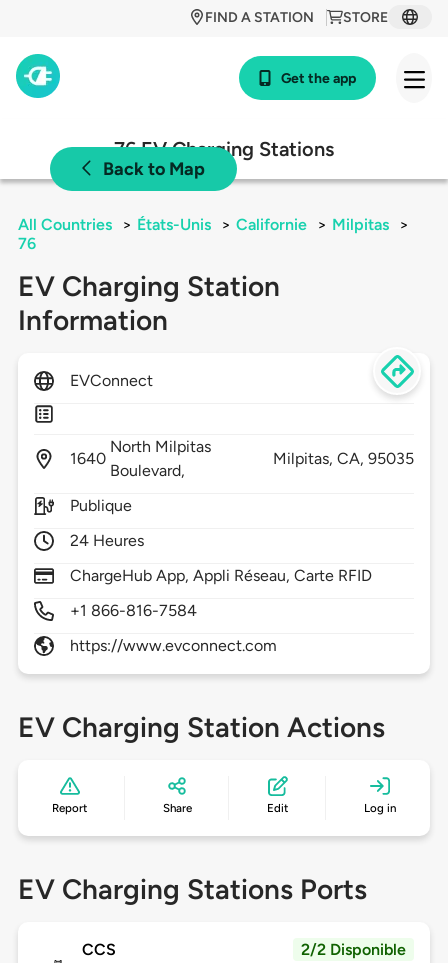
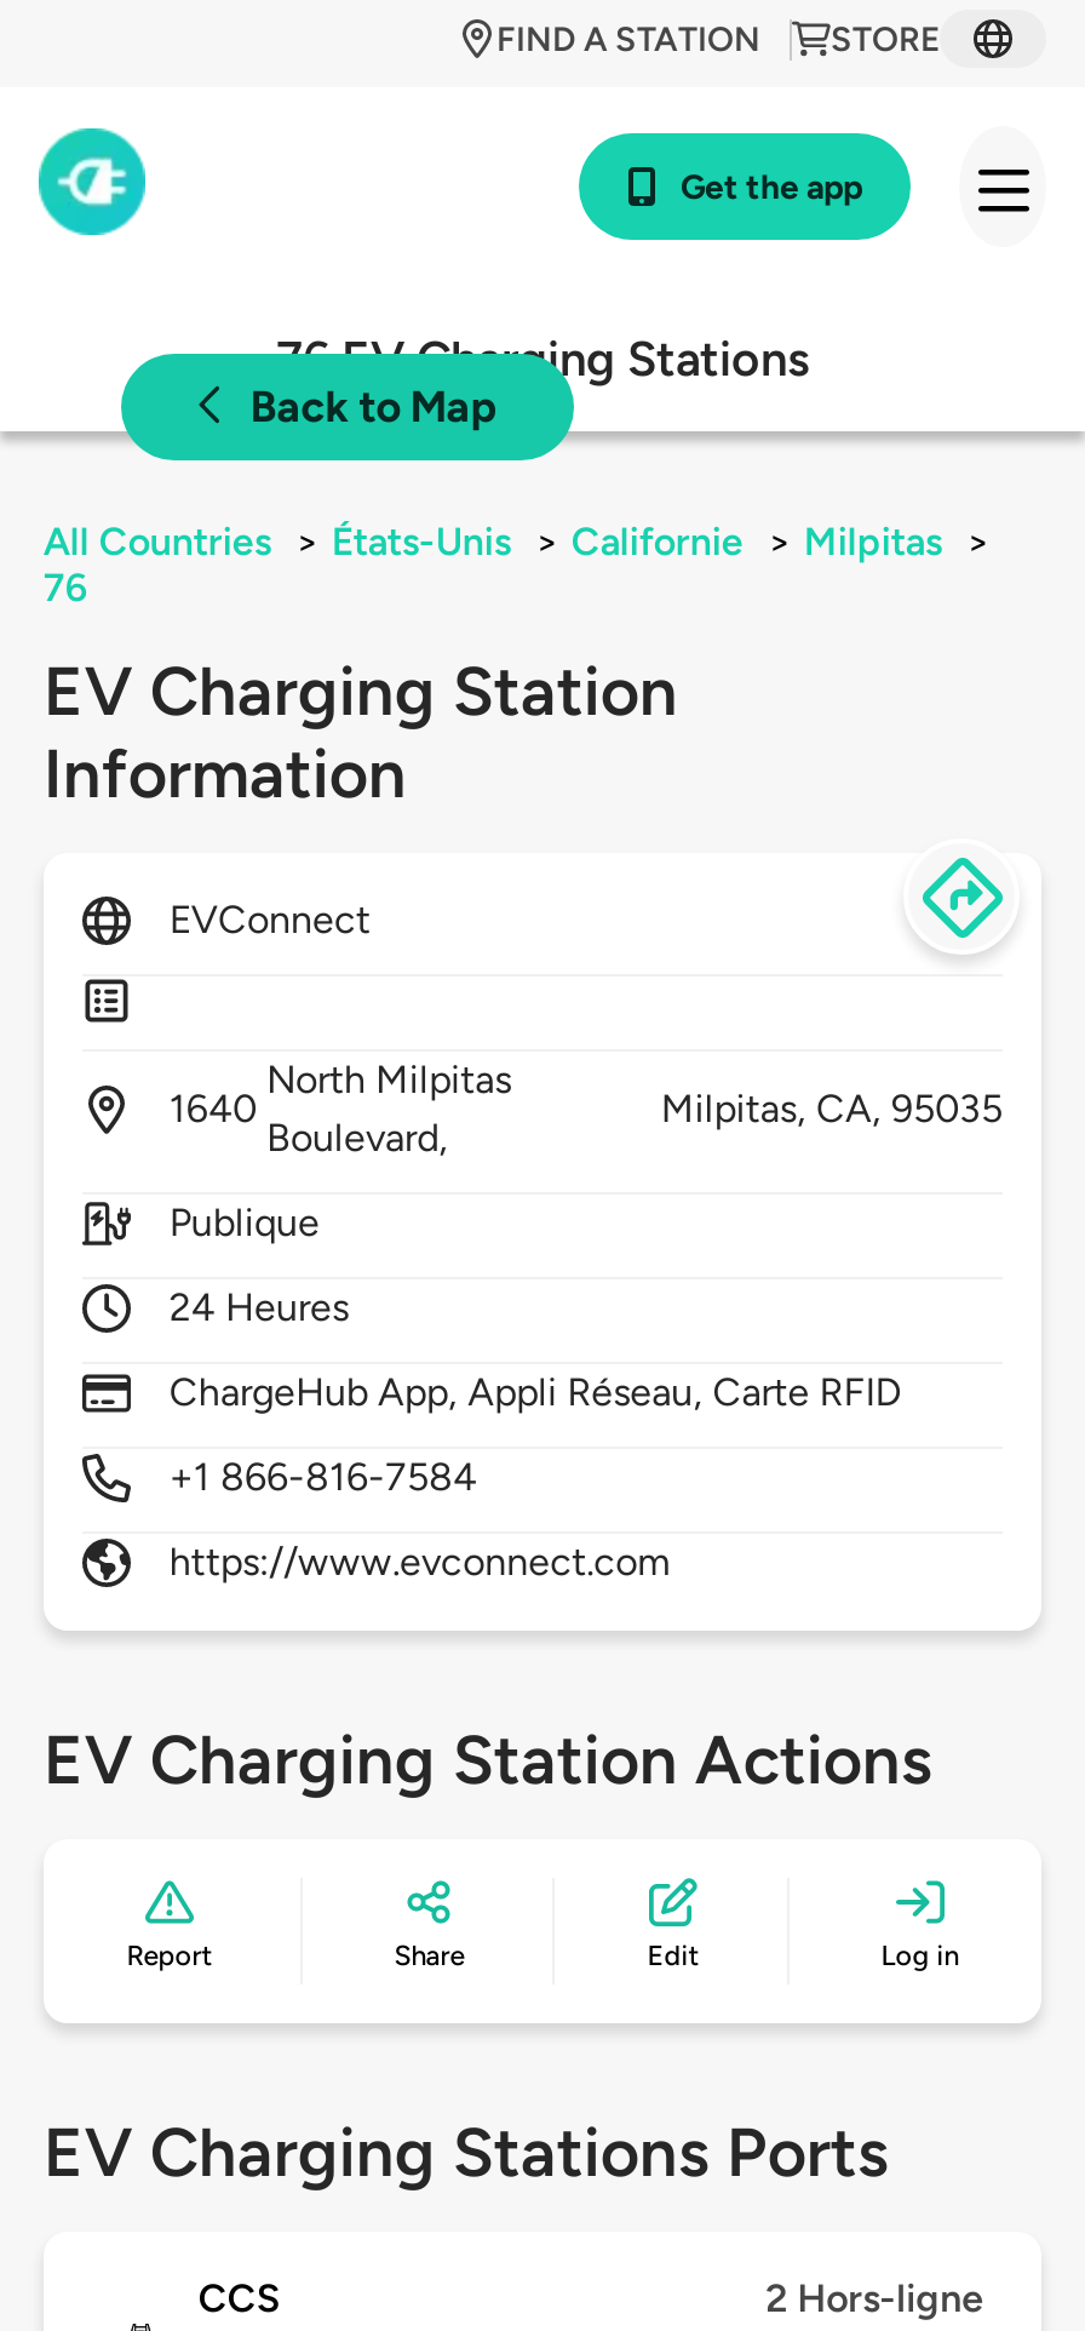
[301,940,406,959] 2/2 Disponible -> [766,2276,984,2322] 2 Hors-ligne

